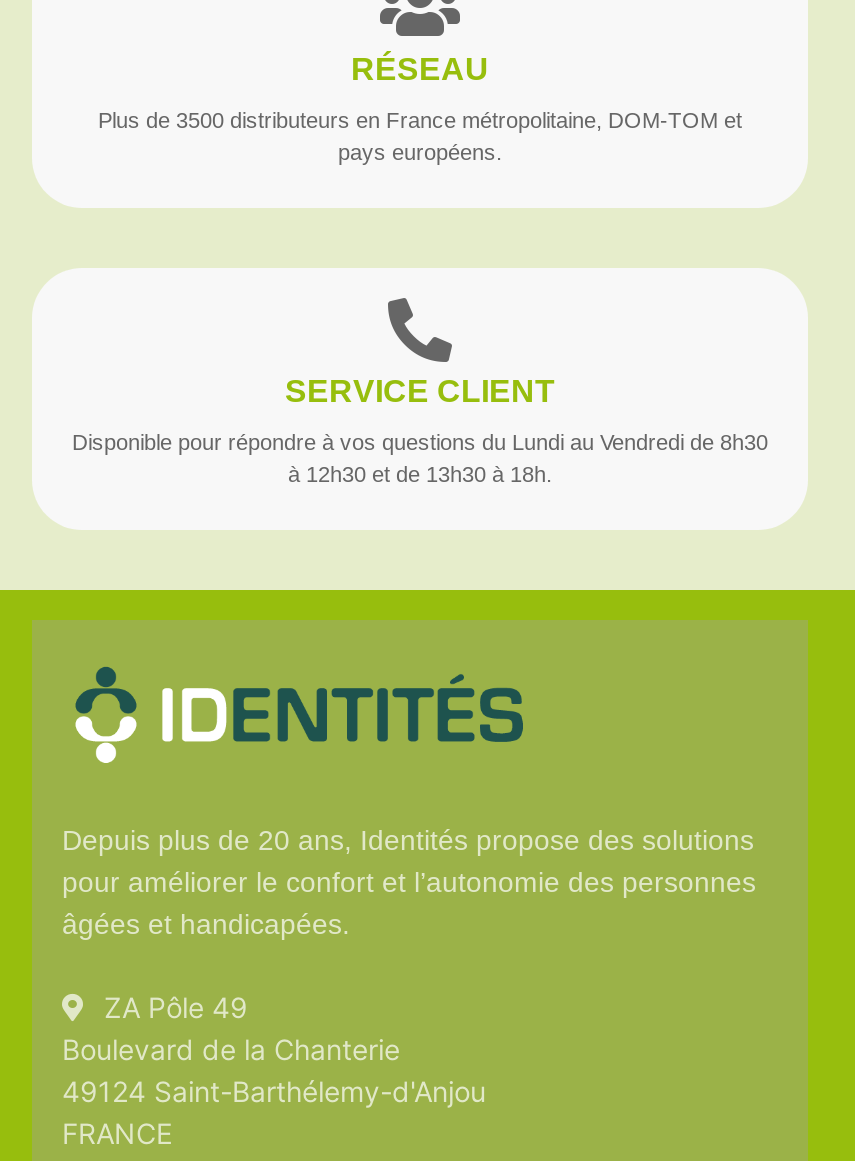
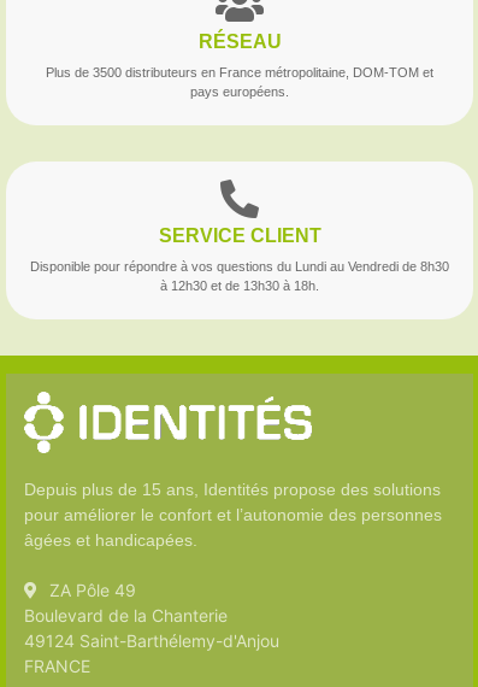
[62,666,754,856] [image] | Depuis plus de 20 ans, Identités propose des solutions -> [23,391,441,499] [image] | Depuis plus de 15 ans, Identités propose des solutions
[154,674,538,744] [image] -> [78,395,313,441] [image]

